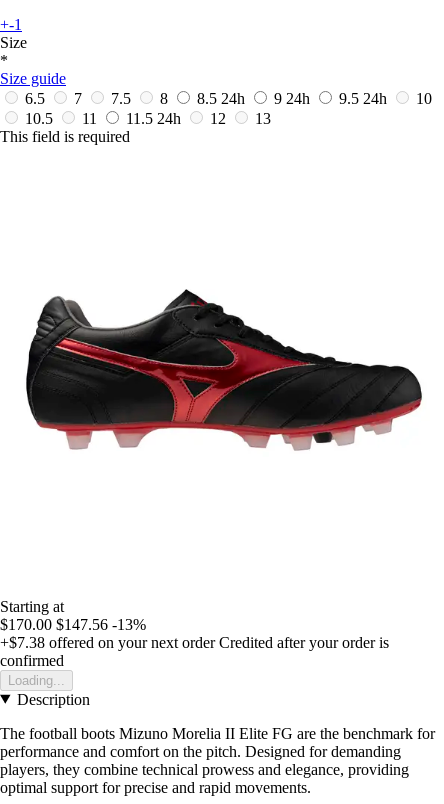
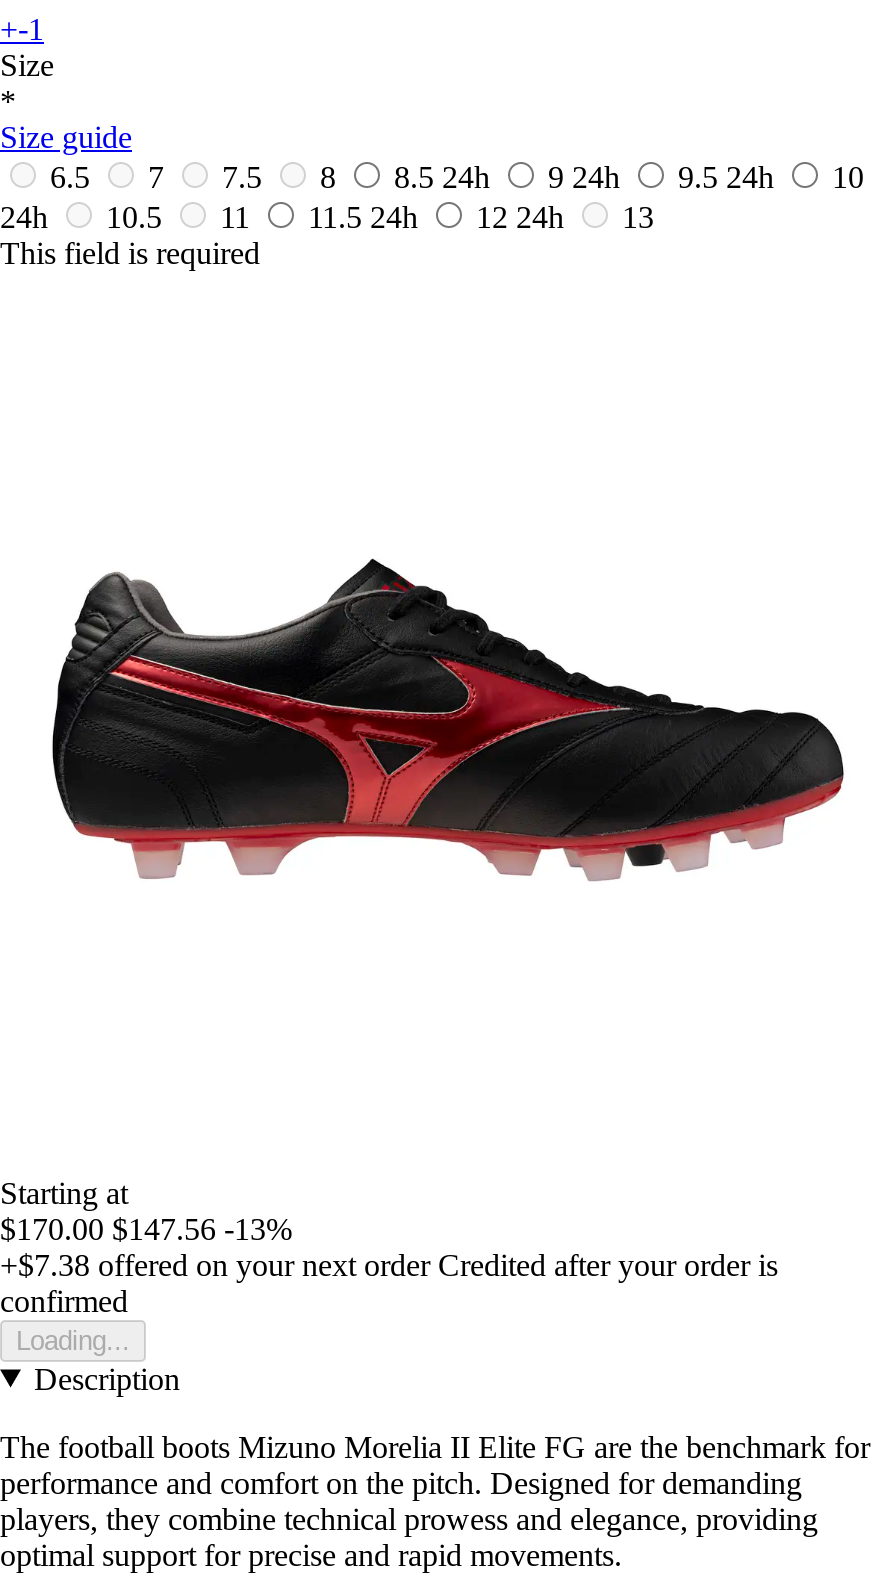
[210,109,230,126] 12 -> [476,199,564,233] 12 24h
none -> [0,199,48,233] 24h

